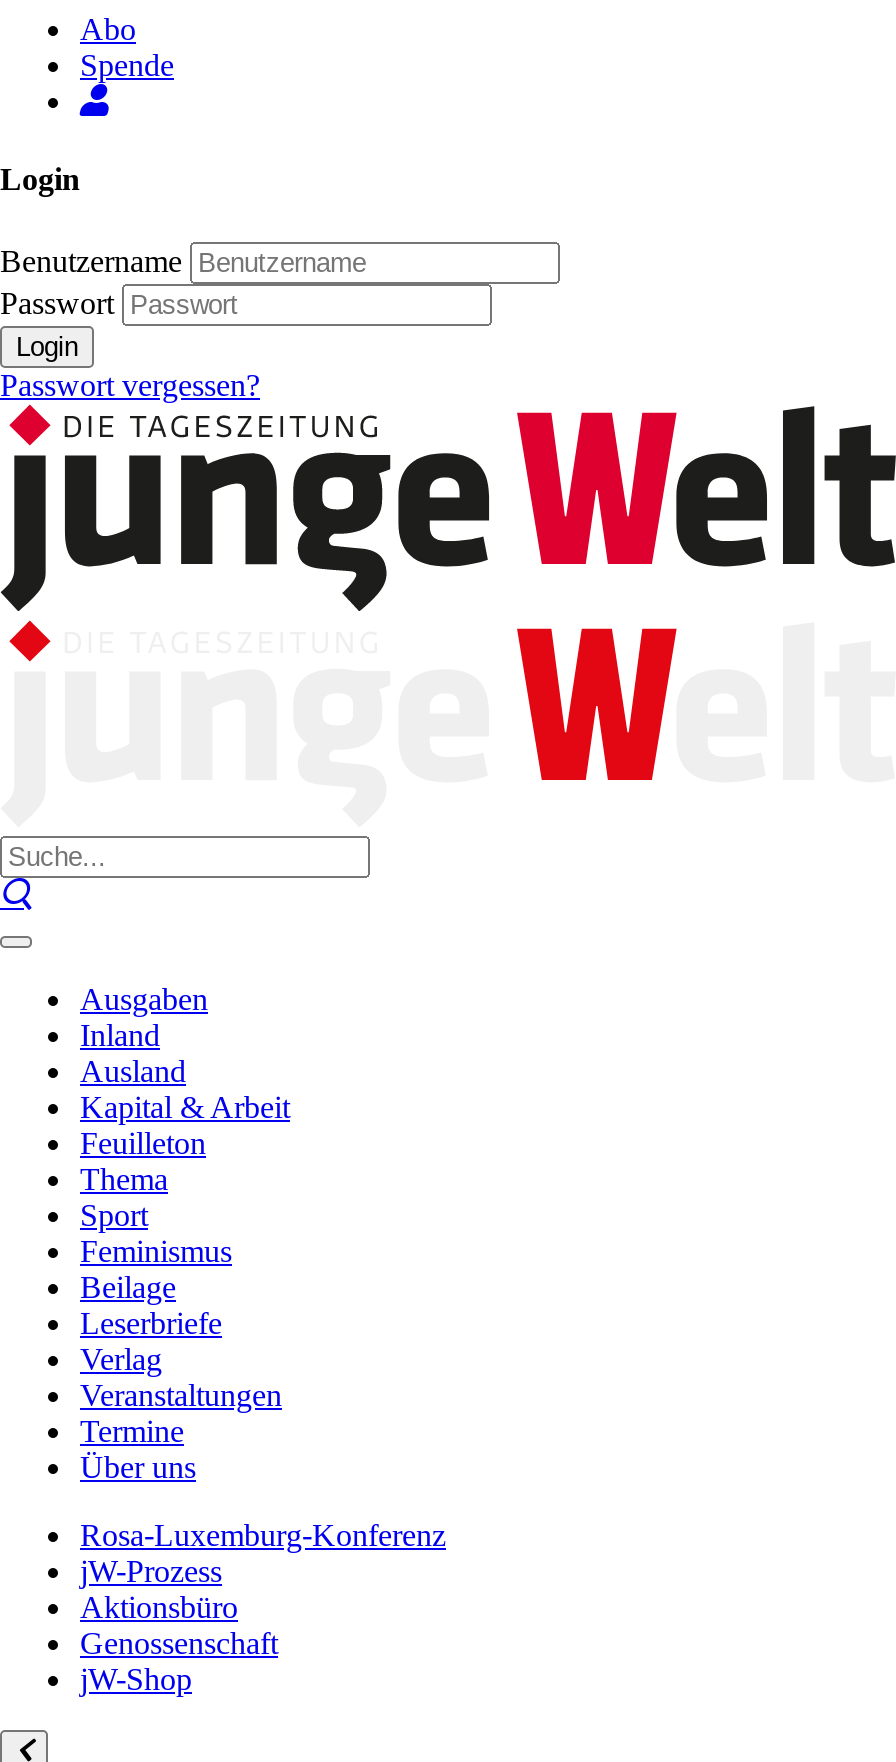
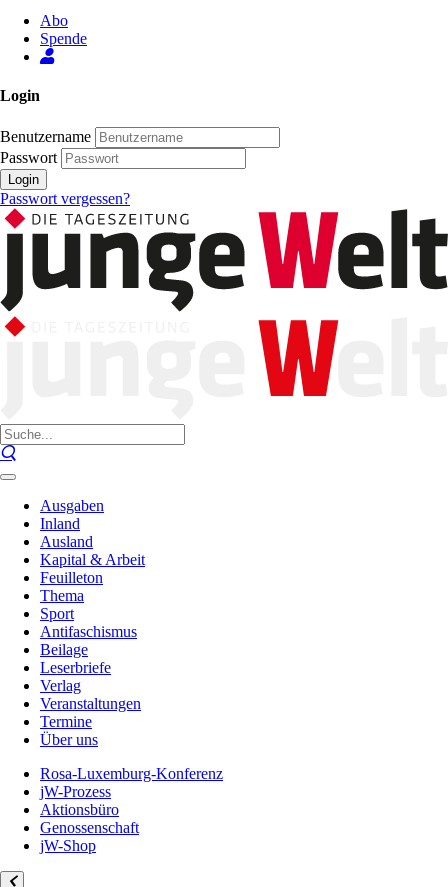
[80,1234,232,1268] Feminismus -> [40,623,137,640] Antifaschismus

